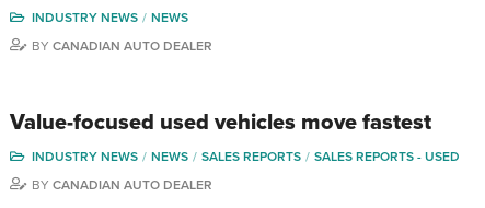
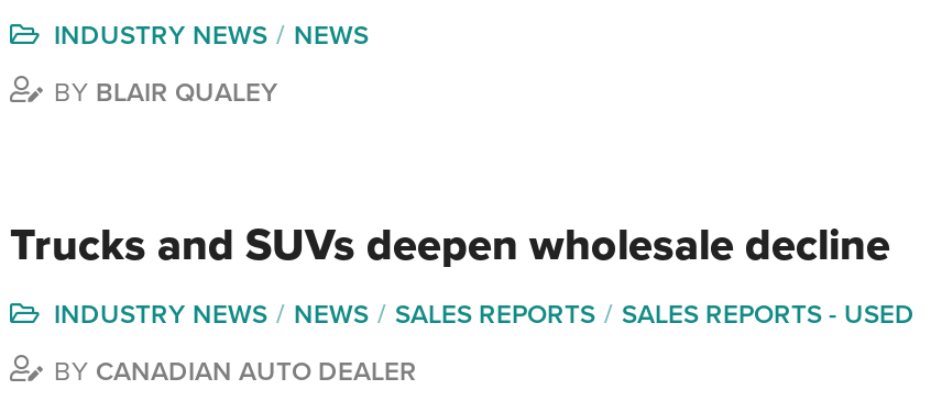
[32,38,212,53] BY CANADIAN AUTO DEALER -> [54,76,278,107] BY BLAIR QUALEY
[10,109,431,135] Value-focused used vehicles move fastest -> [10,219,890,272] Trucks and SUVs deepen wholesale decline

